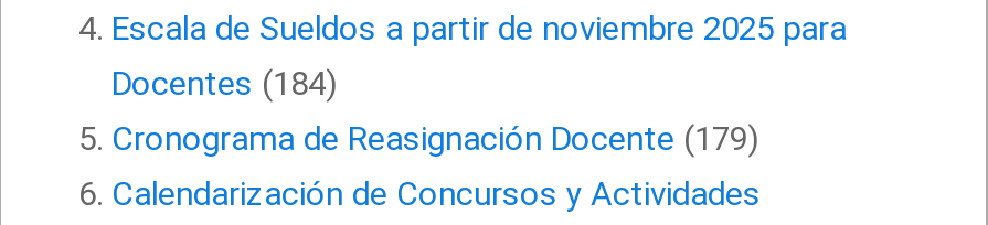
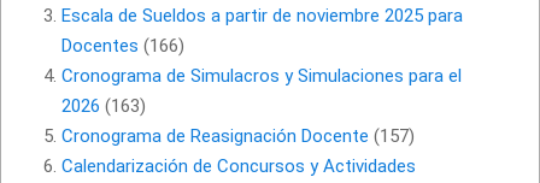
[111,65,758,159] Docentes (184) | Cronograma de Reasignación Docente (179) -> [61,35,462,147] Docentes (166) | Cronograma de Simulacros y Simulaciones para el | 2026 (163) | Cronograma de Reasignación Docente (157)

